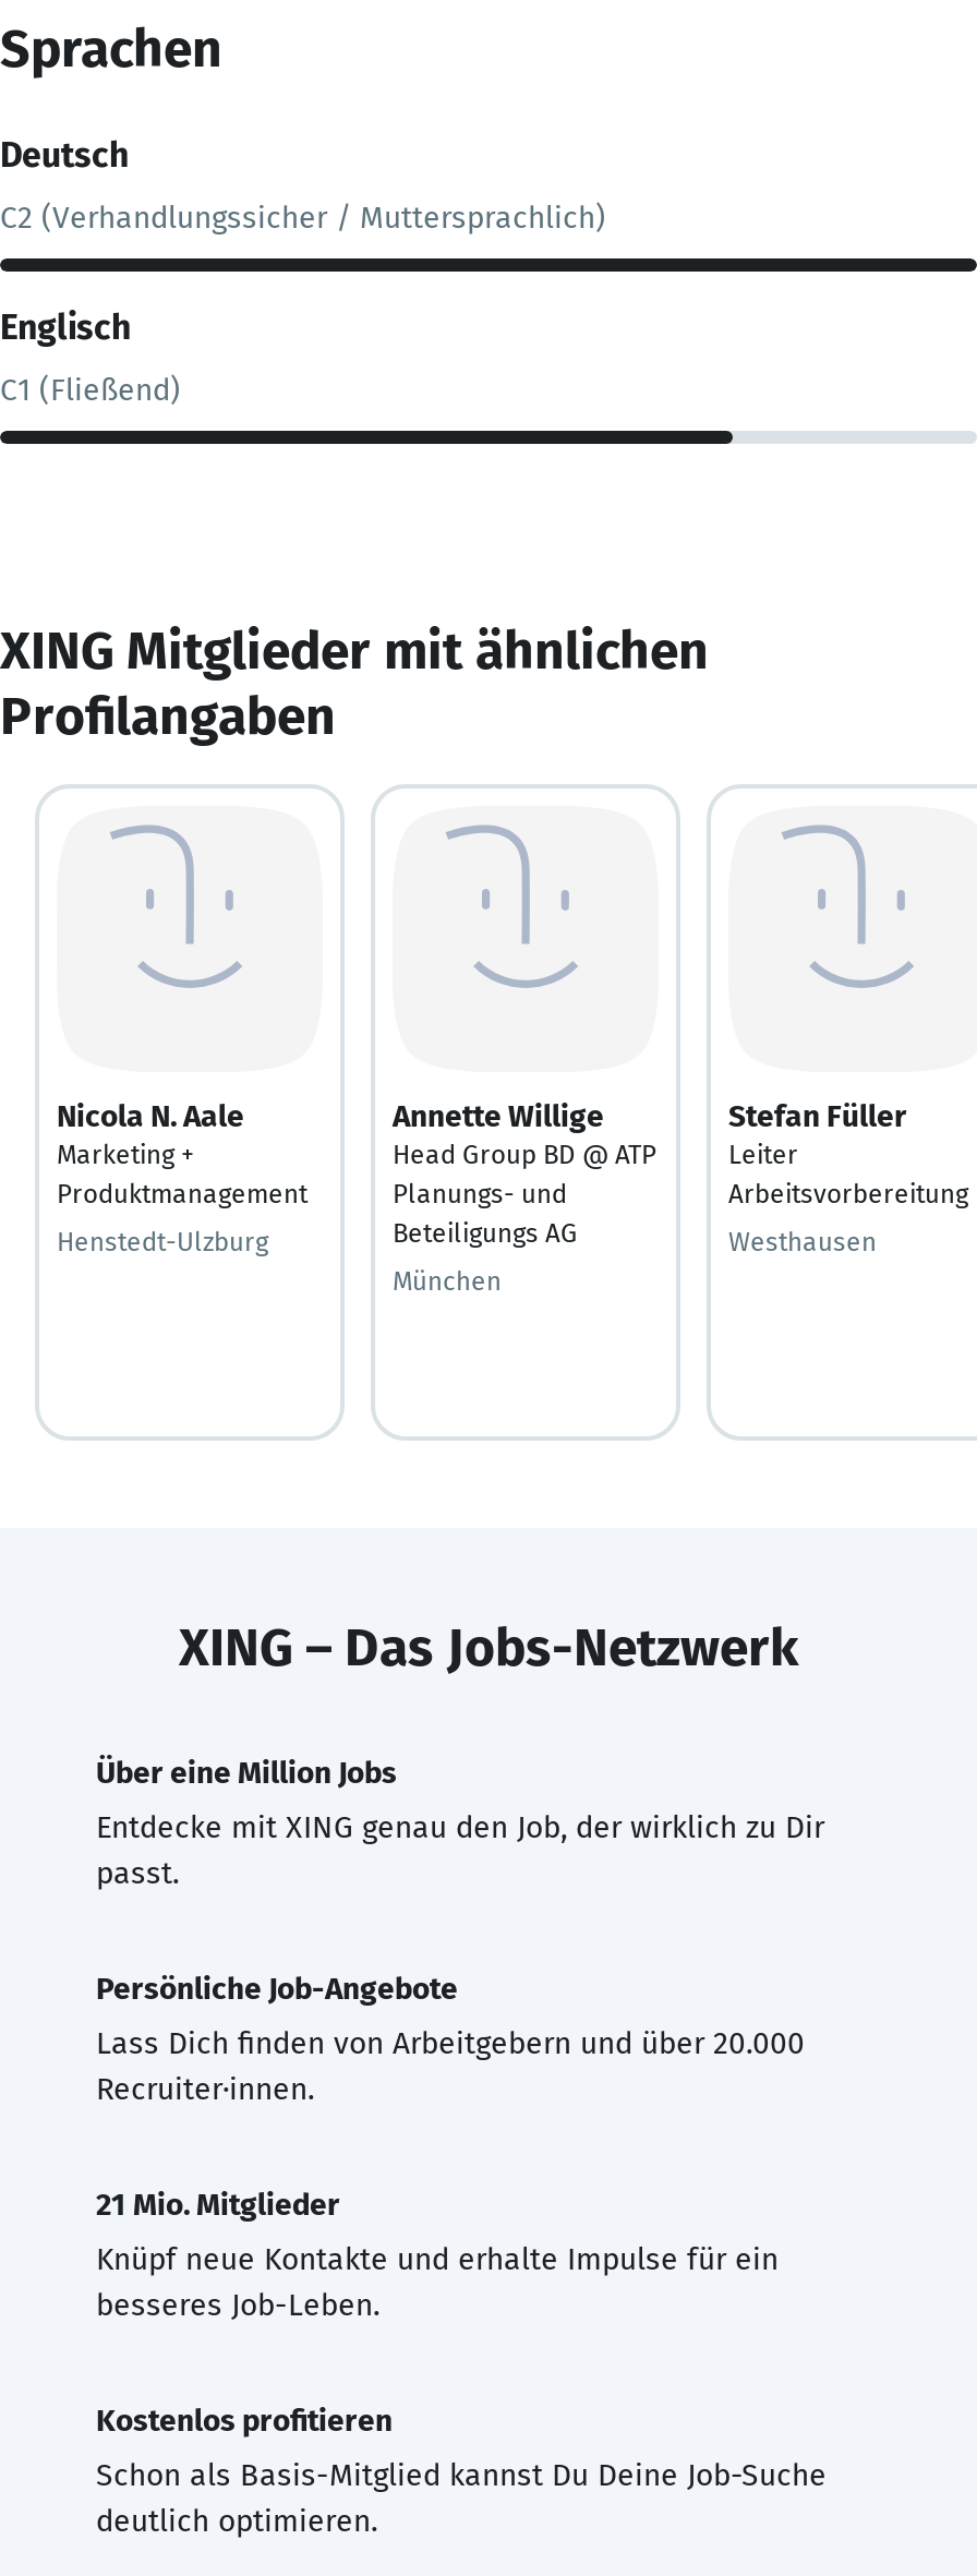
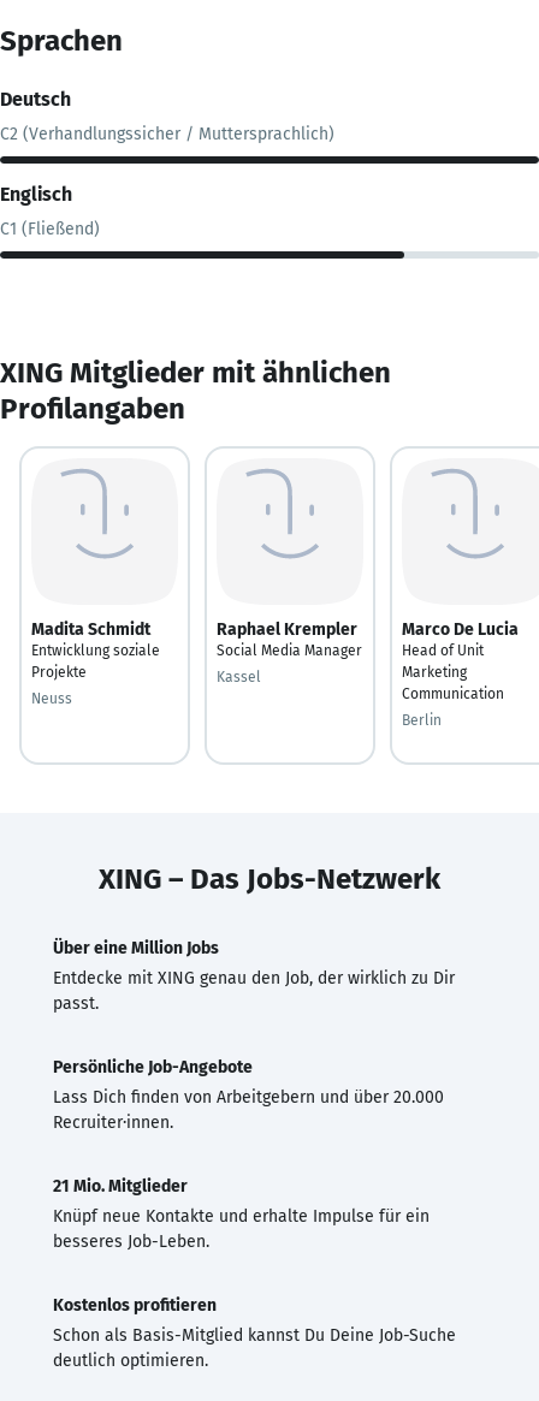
[57,1097,307,1208] Nicola N. Aale | Marketing + | Produktmanagement -> [31,619,160,680] Madita Schmidt | Entwicklung soziale | Projekte
[393,1097,656,1248] Annette Willige | Head Group BD @ ATP | Planungs- und | Beteiligungs AG -> [217,619,362,658] Raphael Krempler | Social Media Manager
[728,1097,968,1208] Stefan Füller | Leiter | Arbeitsvorbereitung -> [402,619,519,702] Marco De Lucia | Head of Unit | Marketing | Communication
[57,1226,268,1256] Henstedt-Ulzburg -> [31,690,72,707] Neuss
[728,1226,877,1256] Westhausen -> [402,711,442,728] Berlin
[393,1265,502,1296] München -> [217,668,261,685] Kassel

